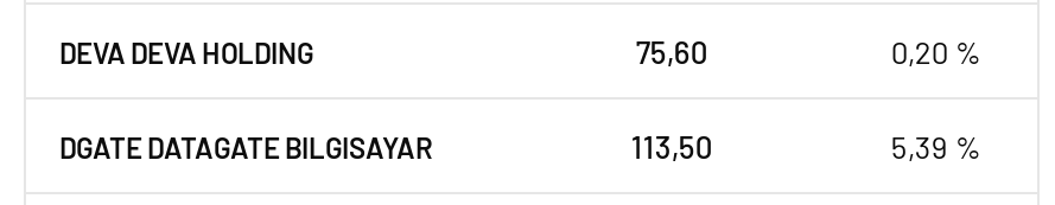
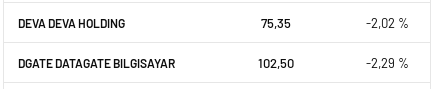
[636,32,707,70] 75,60 -> [261,14,291,30] 75,35
[891,32,981,70] 0,20 % -> [366,14,409,30] -2,02 %
[631,127,712,165] 113,50 -> [258,54,294,70] 102,50
[891,127,981,165] 5,39 % -> [366,54,409,70] -2,29 %

